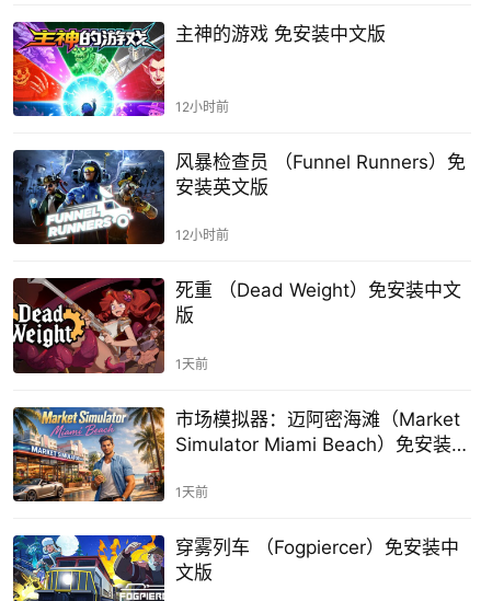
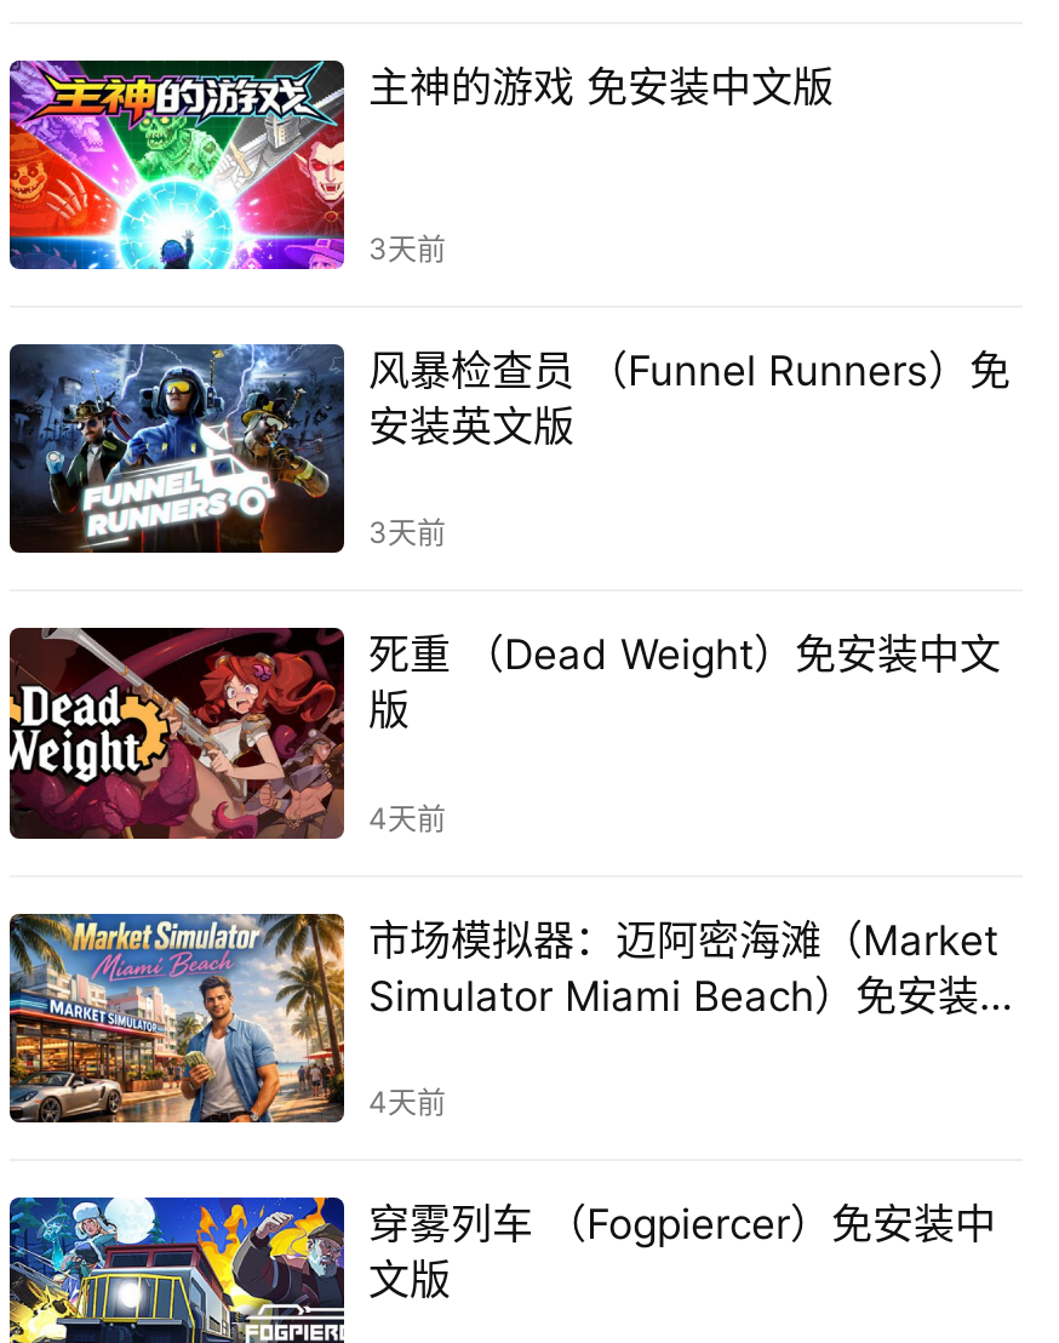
[175,99,229,115] 12小时前 -> [368,231,446,267] 3天前
[175,227,229,243] 12小时前 -> [368,515,446,551] 3天前
[175,355,208,372] 1天前 -> [368,799,446,835] 4天前
[175,484,208,500] 1天前 -> [368,1083,446,1119] 4天前

